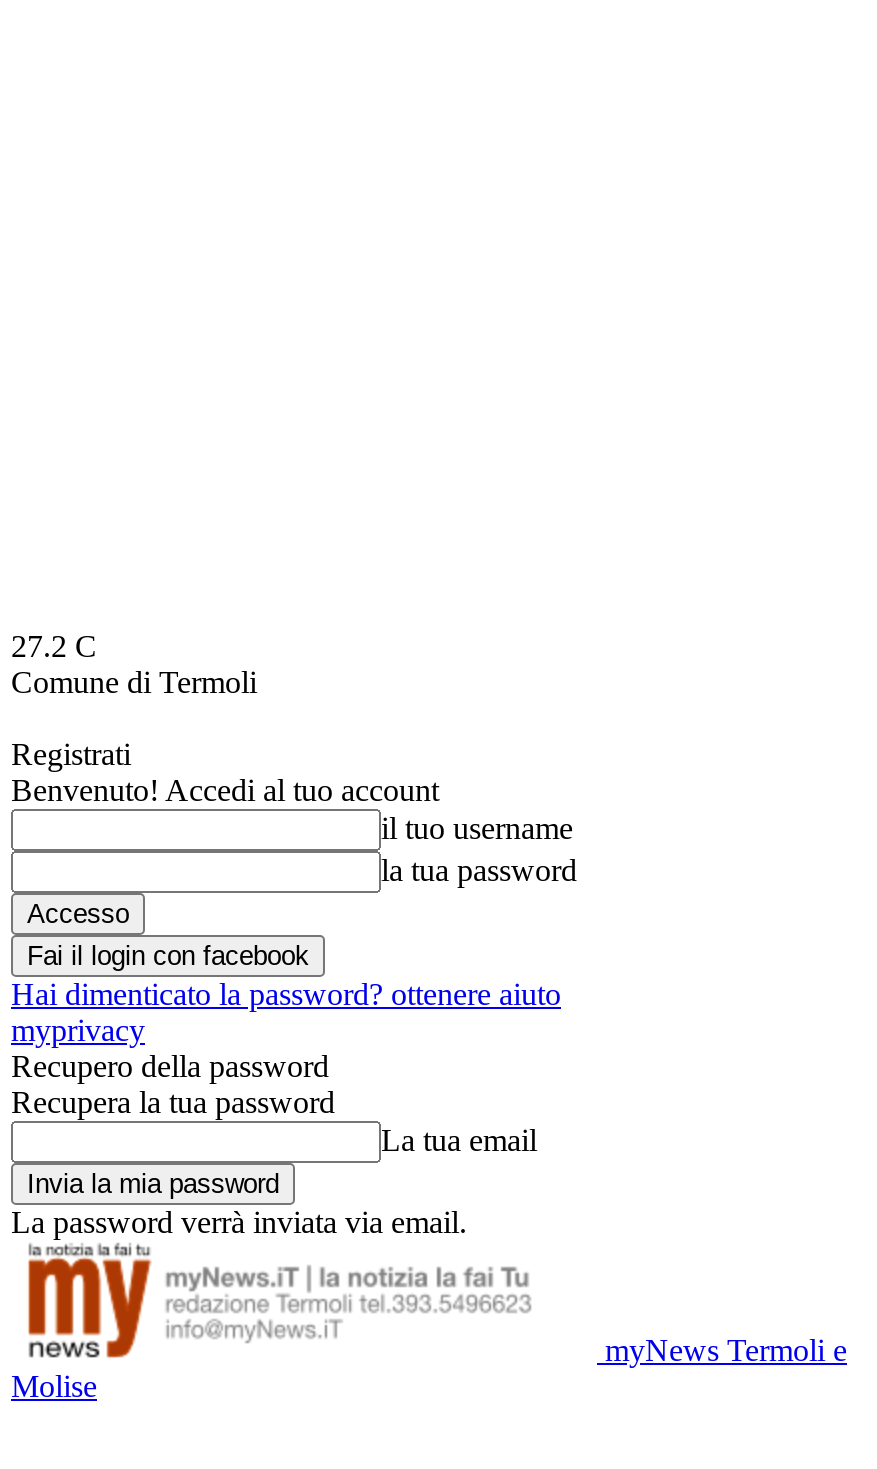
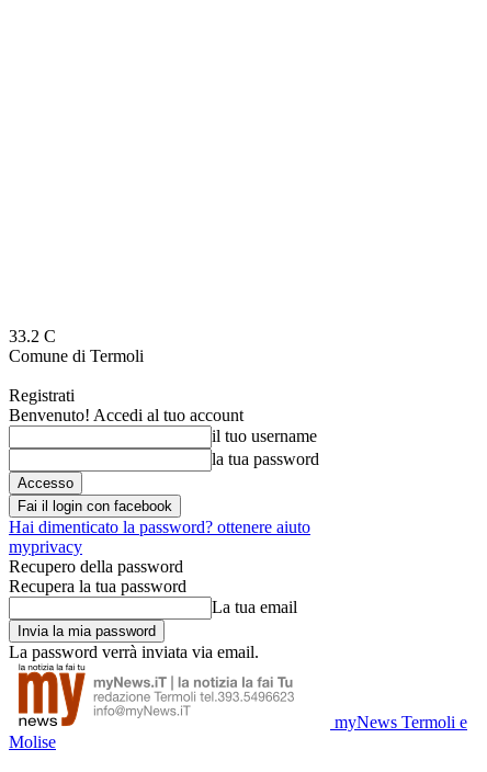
[11,629,97,663] 27.2 C -> [9,327,56,345] 33.2 C

